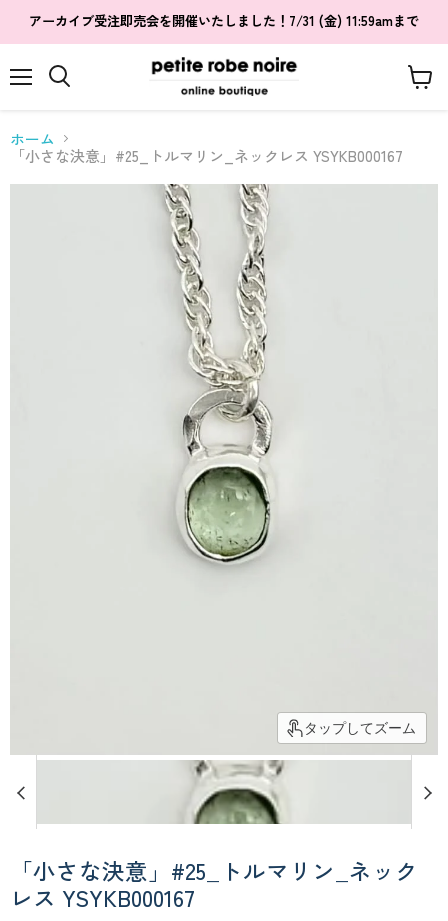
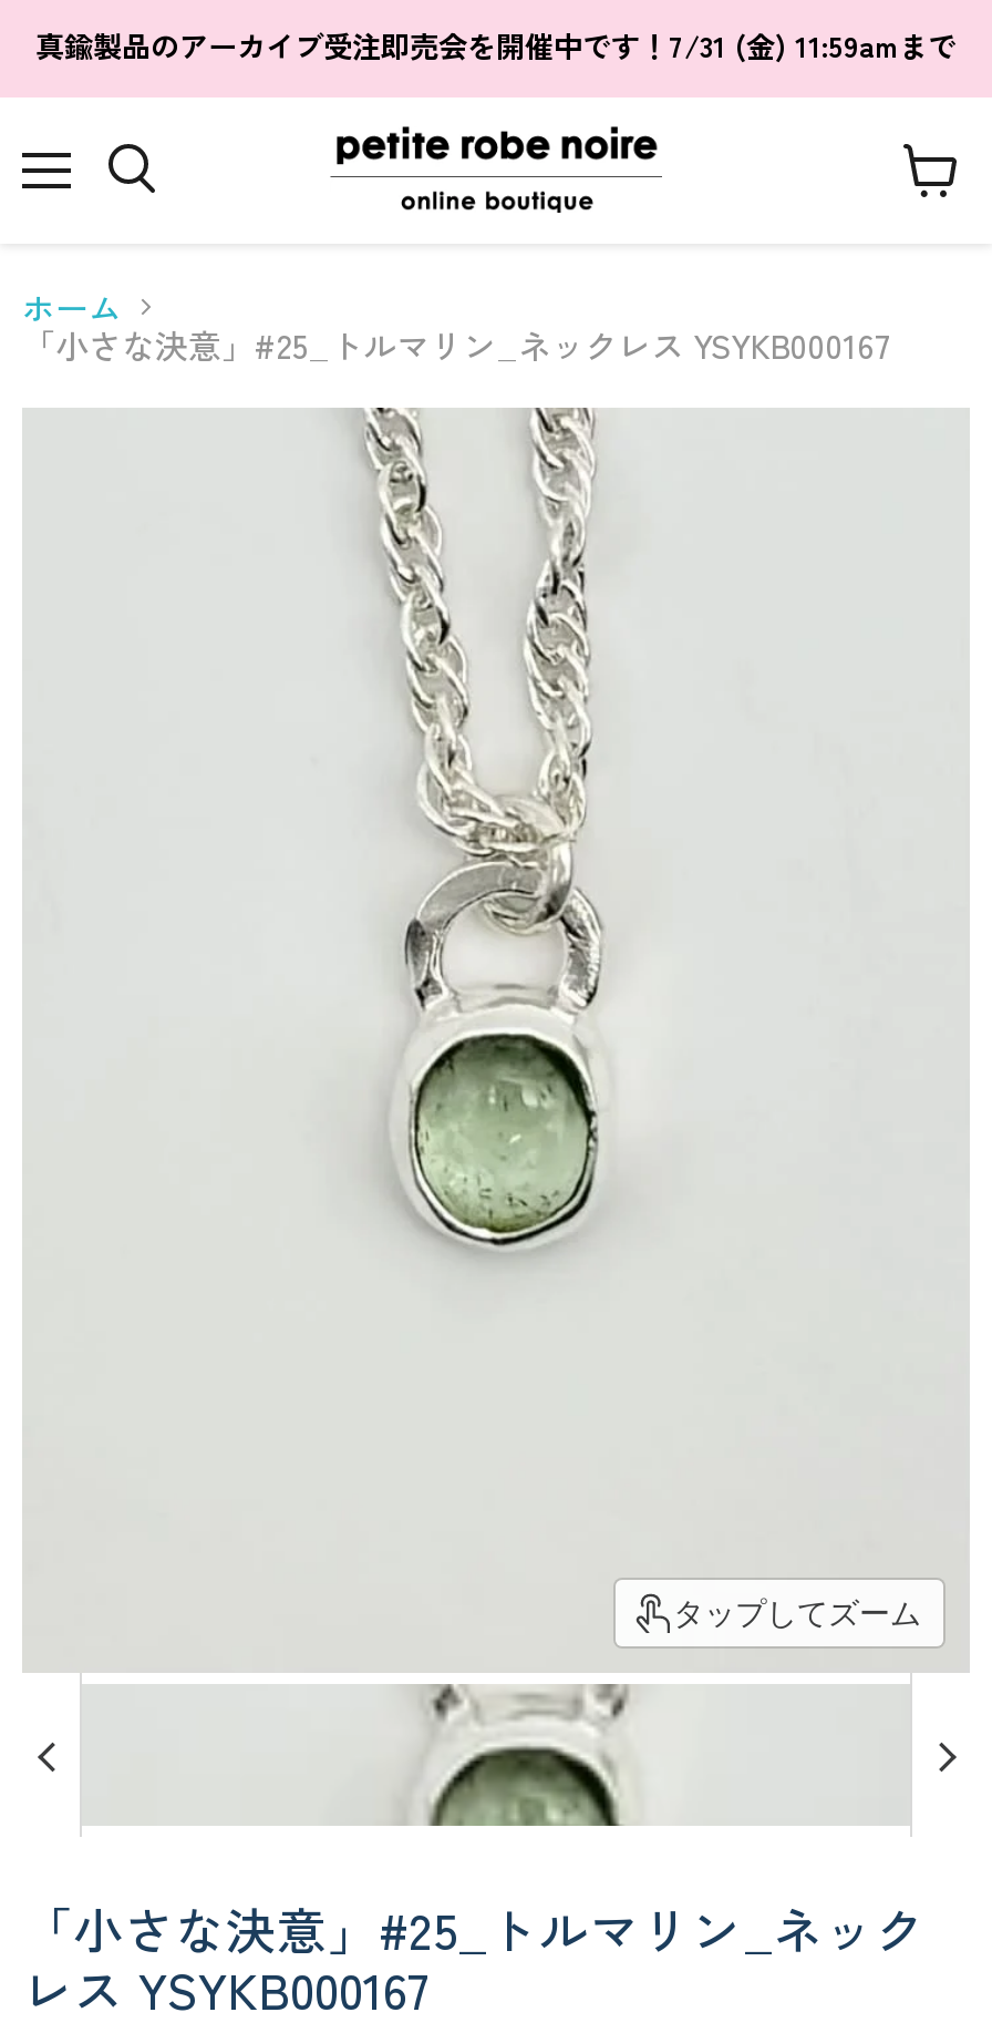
[29,11,419,30] アーカイブ受注即売会を開催いたしました！7/31 (金) 11:59amまで -> [35,24,957,66] 真鍮製品のアーカイブ受注即売会を開催中です！7/31 (金) 11:59amまで

